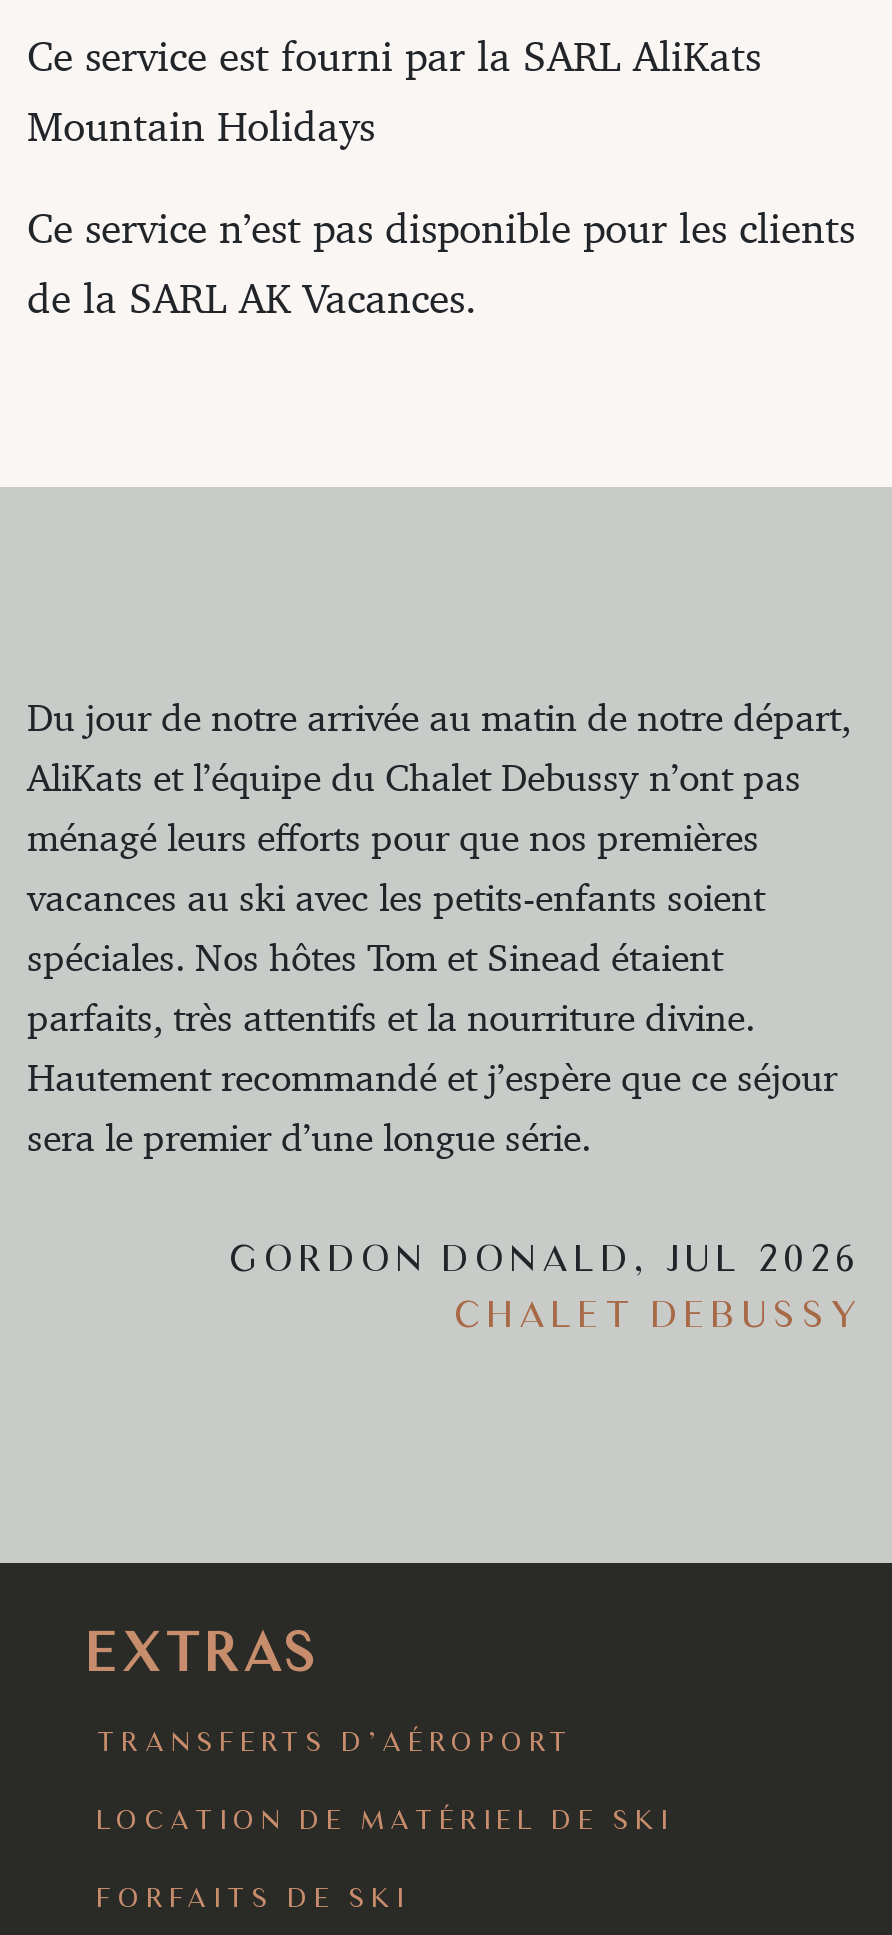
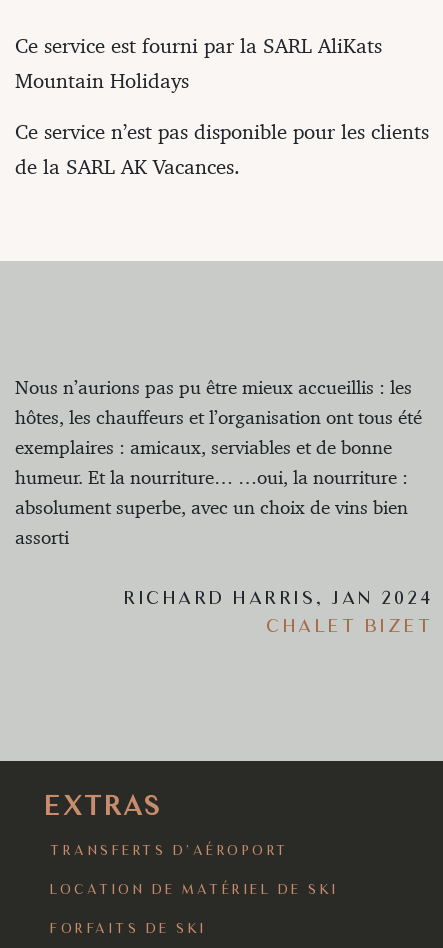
[27,692,851,1160] Du jour de notre arrivée au matin de notre départ, | AliKats et l’équipe du Chalet Debussy n’ont pas | ménagé leurs efforts pour que nos premières | vacances au ski avec les petits-enfants soient | spéciales. Nos hôtes Tom et Sinead étaient | parfaits, très attentifs et la nourriture divine. | Hautement recommandé et j’espère que ce séjour | sera le premier d’une longue série. -> [15,375,422,549] Nous n’aurions pas pu être mieux accueillis : les | hôtes, les chauffeurs et l’organisation ont tous été | exemplaires : amicaux, serviables et de bonne | humeur. Et la nourriture… …oui, la nourriture : | absolument superbe, avec un choix de vins bien | assorti
[230,1236,863,1334] GORDON DONALD, JUL 2026 | CHALET DEBUSSY -> [124,587,433,636] RICHARD HARRIS, JAN 2024 | CHALET BIZET

